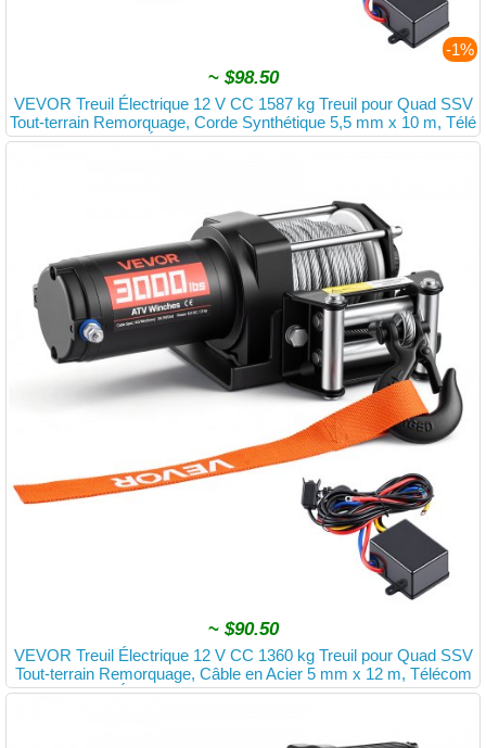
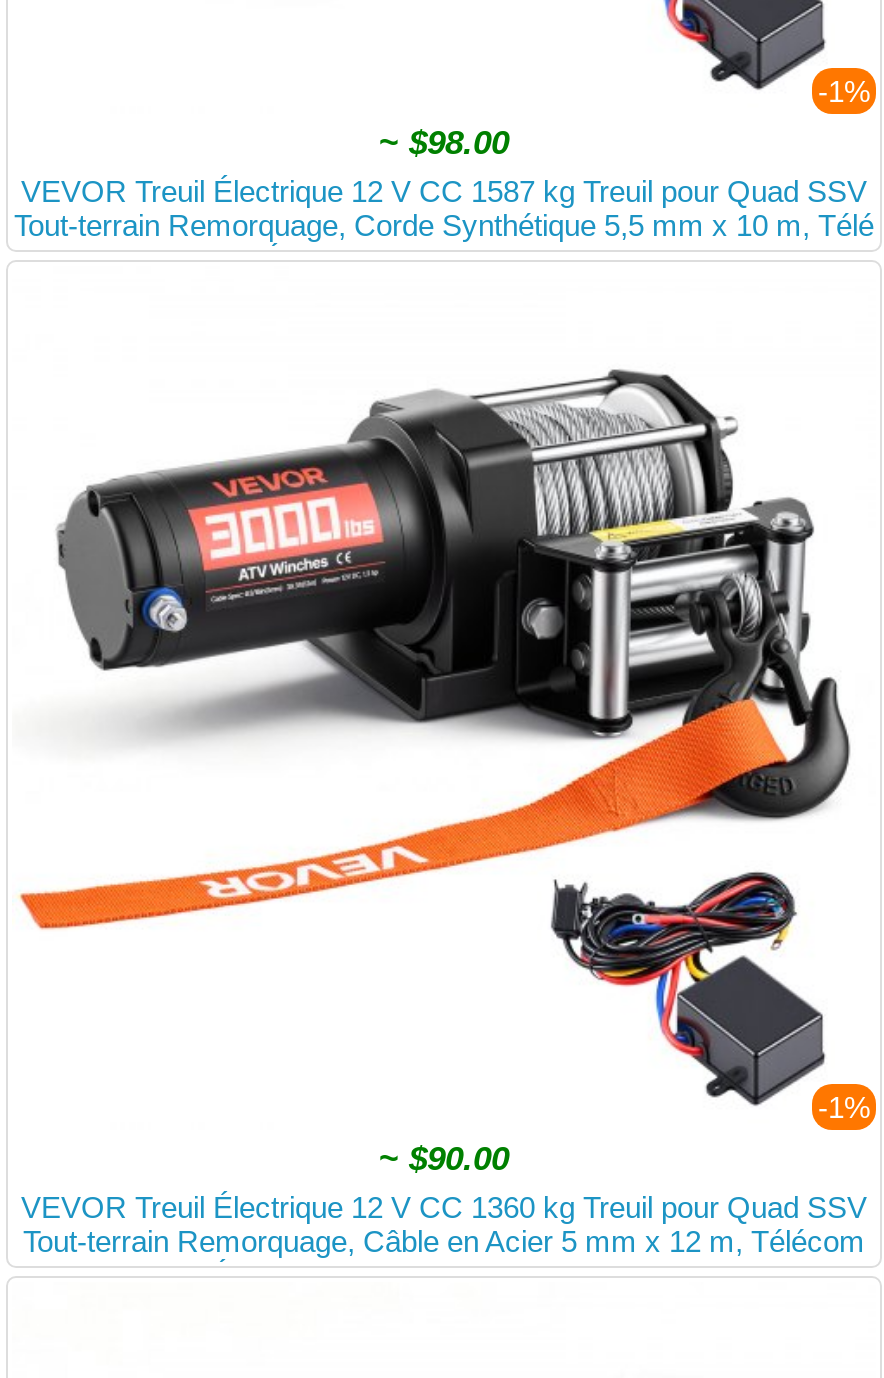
[208,67,278,88] ~ $98.50 -> [379,124,509,162] ~ $98.00
[208,619,278,639] ~ $90.50 -> [379,1090,870,1178] -1% | ~ $90.00

